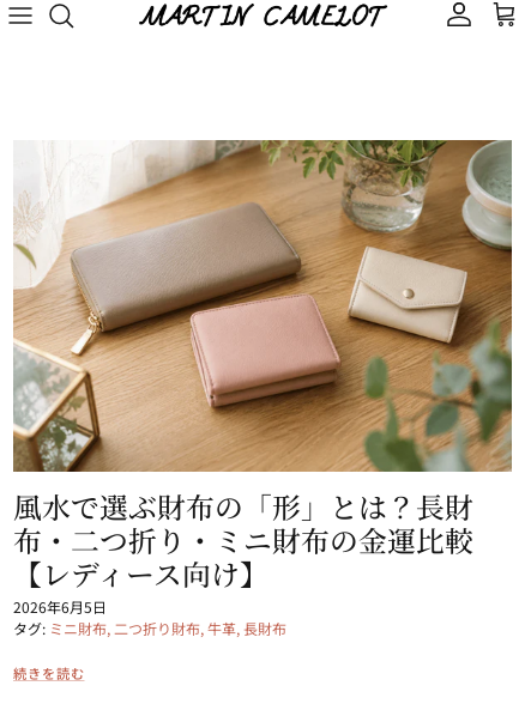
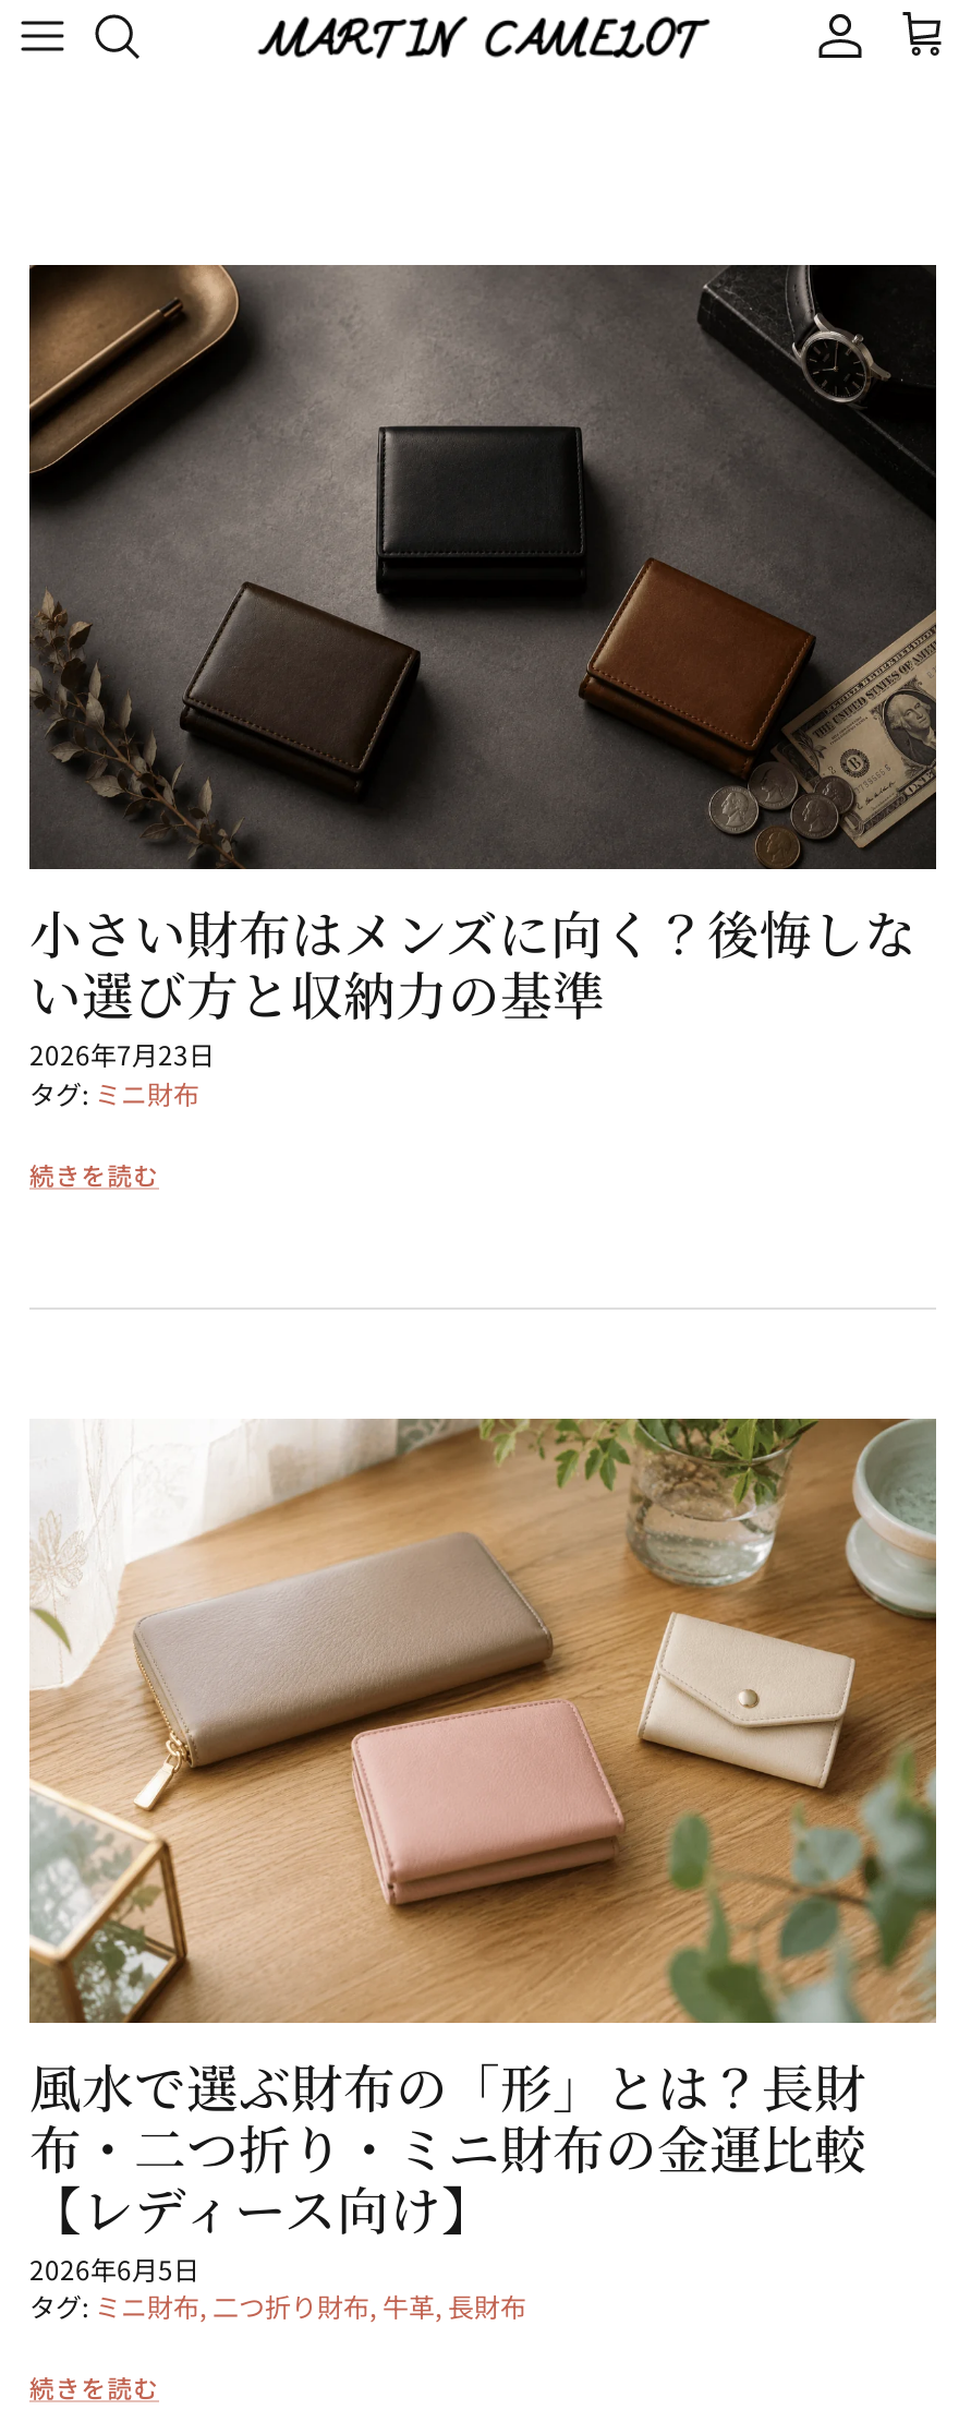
none -> [27,263,938,1191] [image] | 小さい財布はメンズに向く？後悔しな | い選び方と収納力の基準 | 2026年7月23日 | タグ: ミニ財布 | 続きを読む

